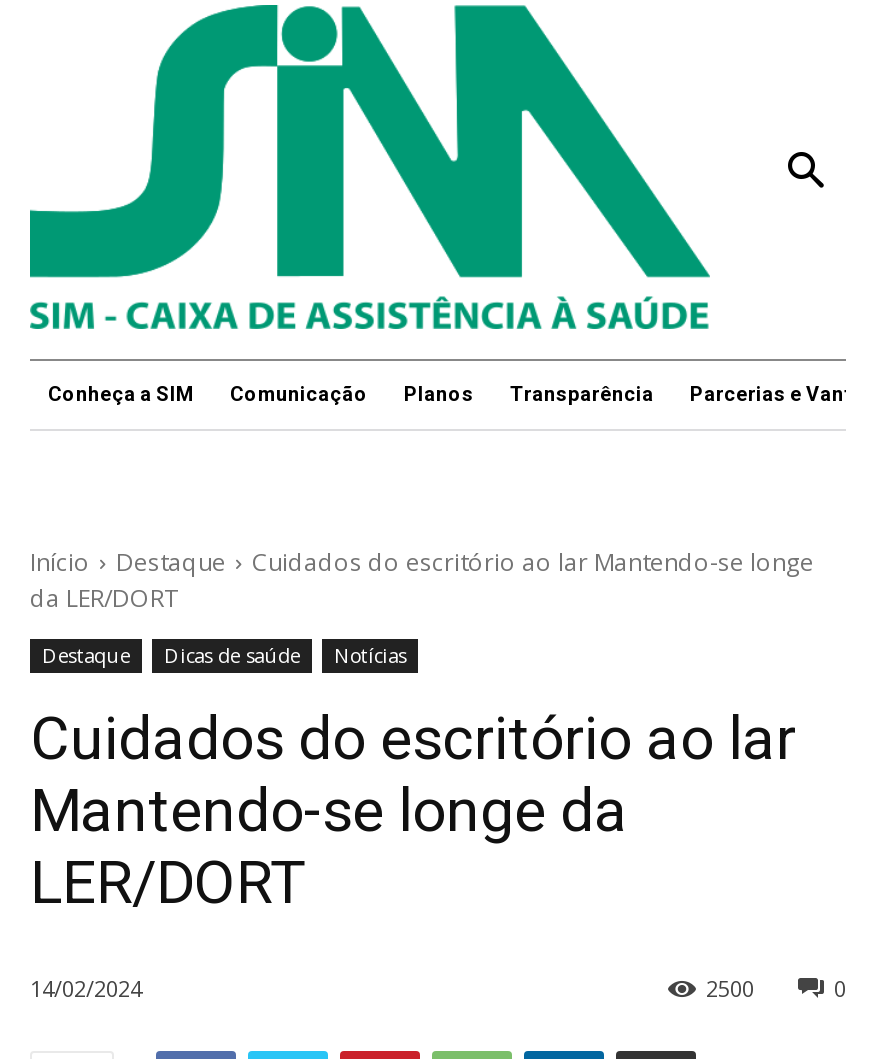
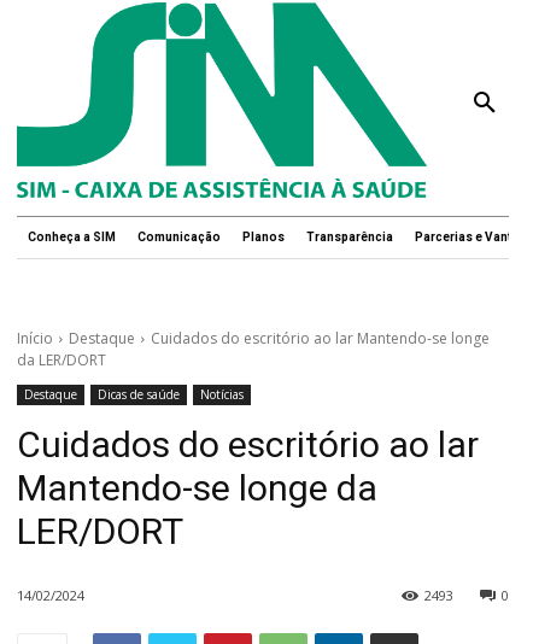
[706,973,754,1003] 2500 -> [424,586,453,604] 2493

